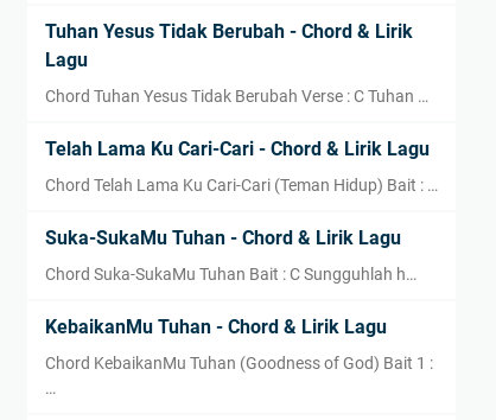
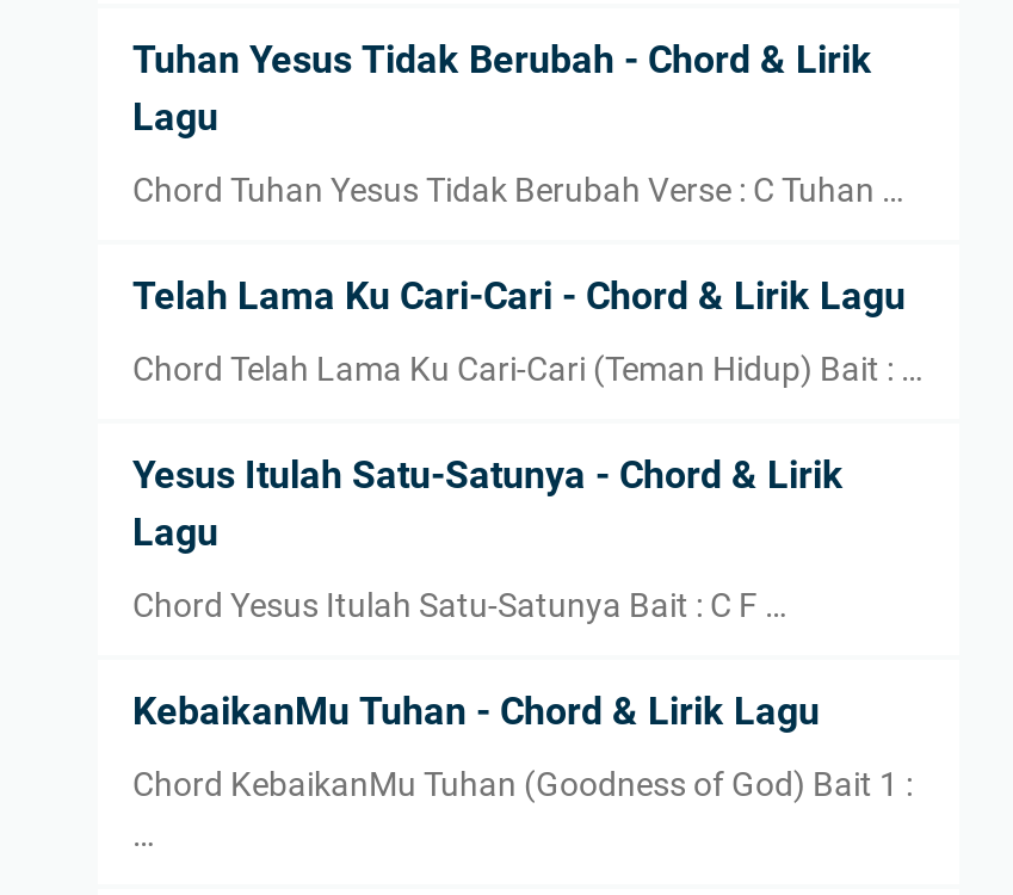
[44,226,400,249] Suka-SukaMu Tuhan - Chord & Lirik Lagu -> [132,451,844,554] Yesus Itulah Satu-Satunya - Chord & Lirik | Lagu
[44,264,416,283] Chord Suka-SukaMu Tuhan Bait : C Sungguhlah h… -> [132,585,786,623] Chord Yesus Itulah Satu-Satunya Bait : C F …

